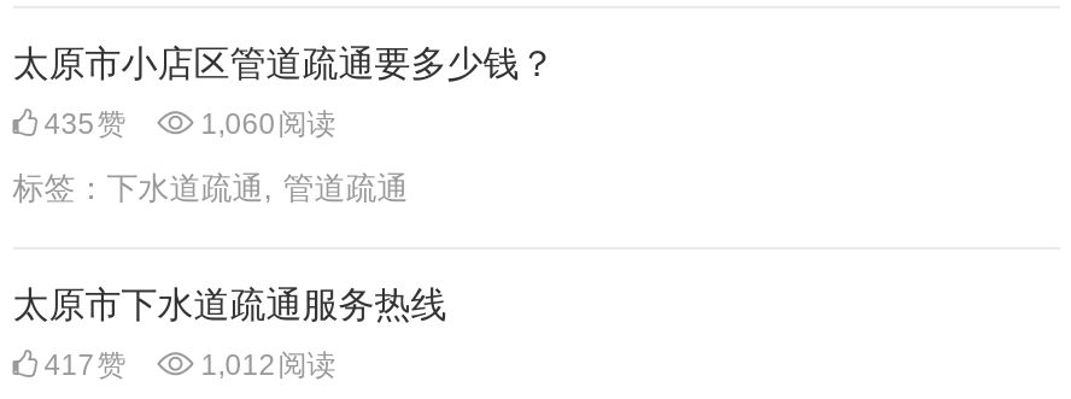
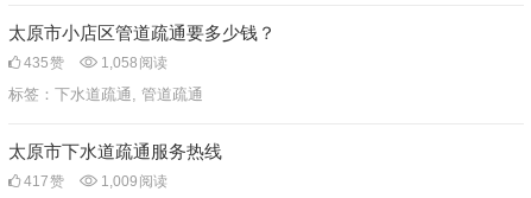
[37,107,336,141] 435赞 1,060阅读 -> [20,54,167,71] 435赞 1,058阅读
[37,348,336,382] 417赞 1,012阅读 -> [20,173,167,190] 417赞 1,009阅读

